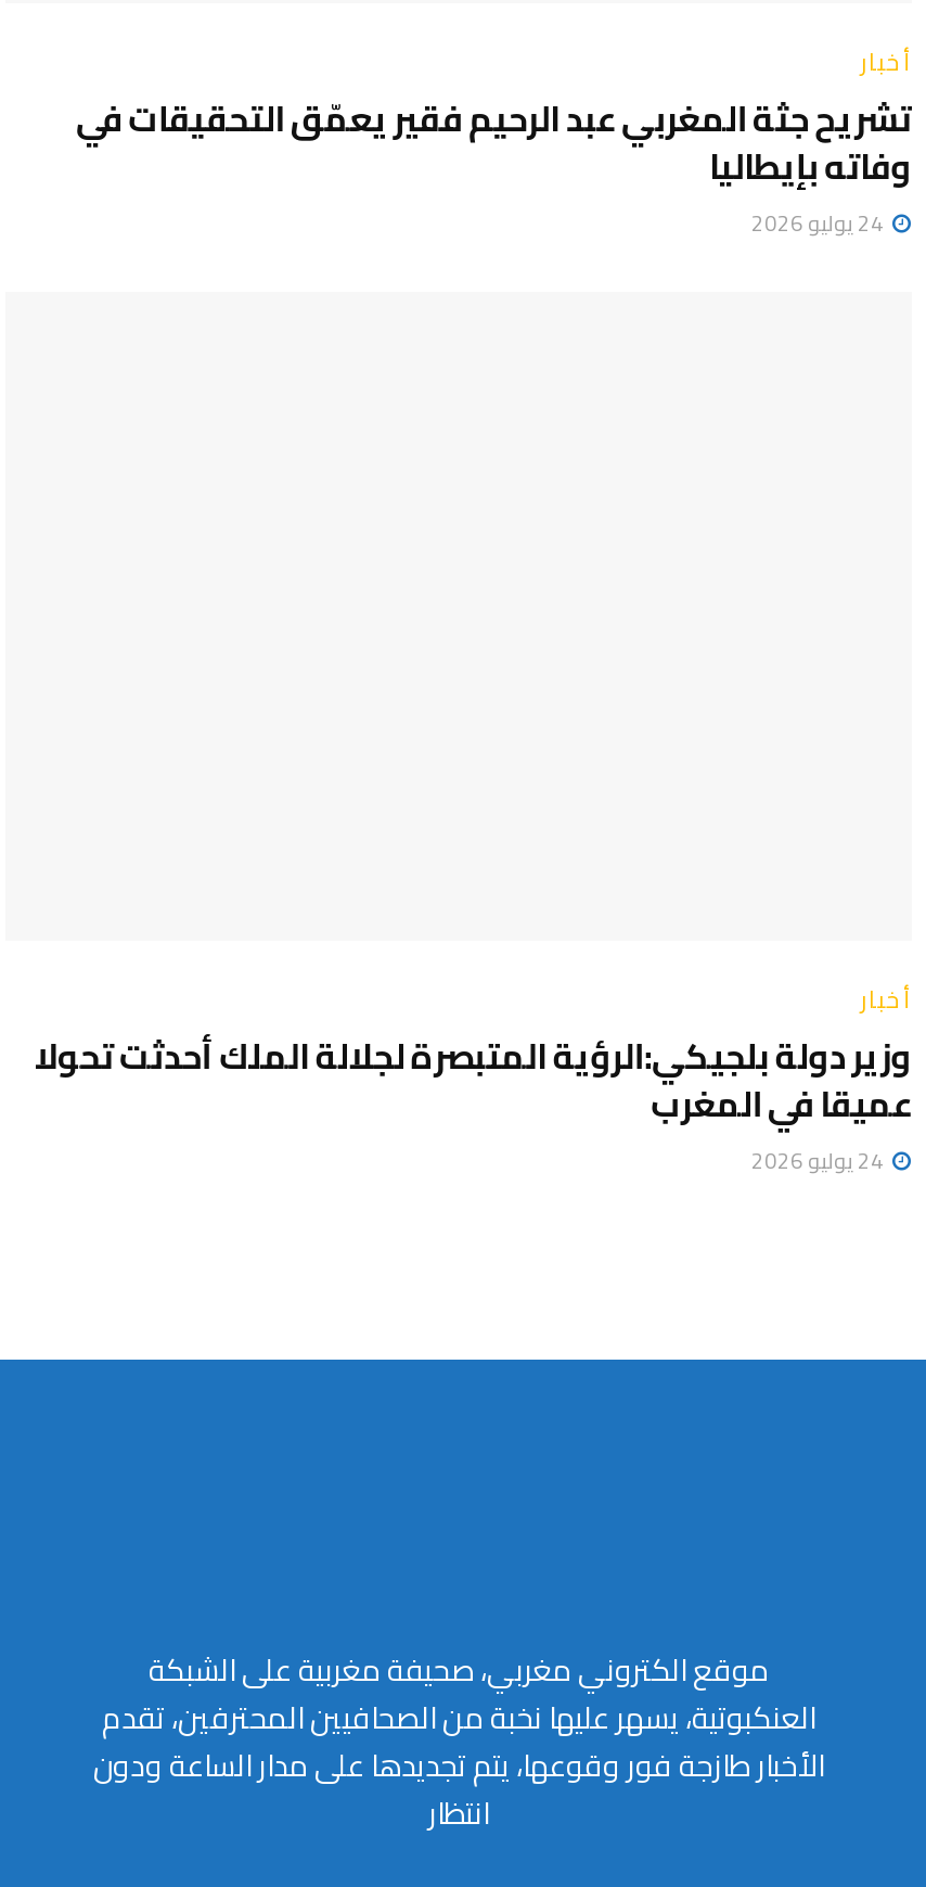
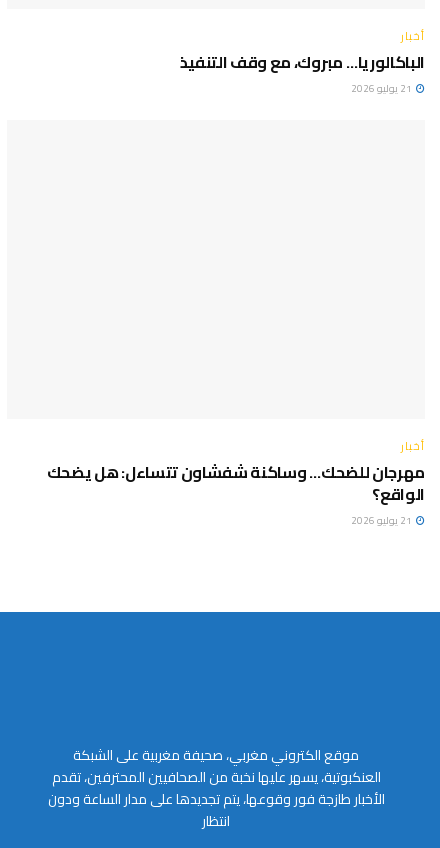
[76,86,912,198] تشريح جثة المغربي عبد الرحيم فقير يعمّق التحقيقات في | وفاته بإيطاليا -> [179,47,425,77] الباكالوريا… مبروك، مع وقف التنفيذ
[34,1023,912,1136] وزير دولة بلجيكي:الرؤية المتبصرة لجلالة الملك أحدثت تحولا | عميقا في المغرب -> [47,457,425,509] مهرجان للضحك… وساكنة شفشاون تتساءل: هل يضحك | الواقع؟

